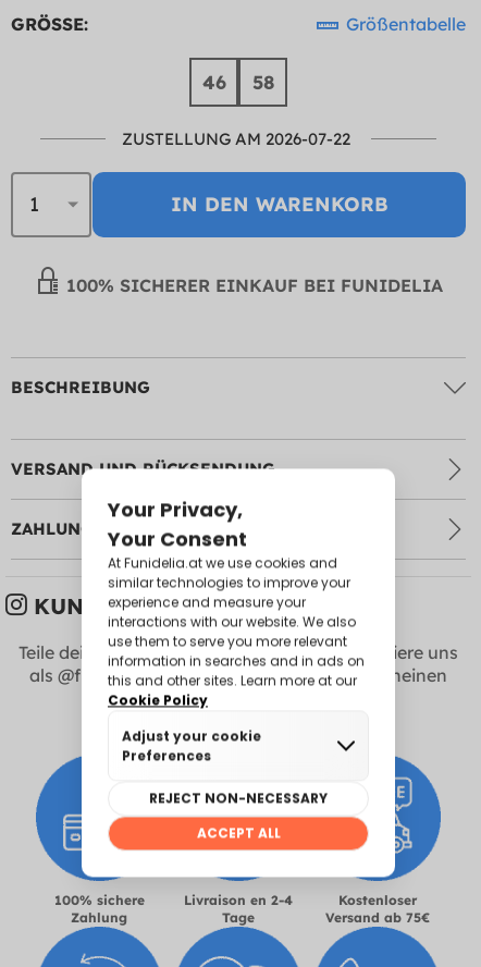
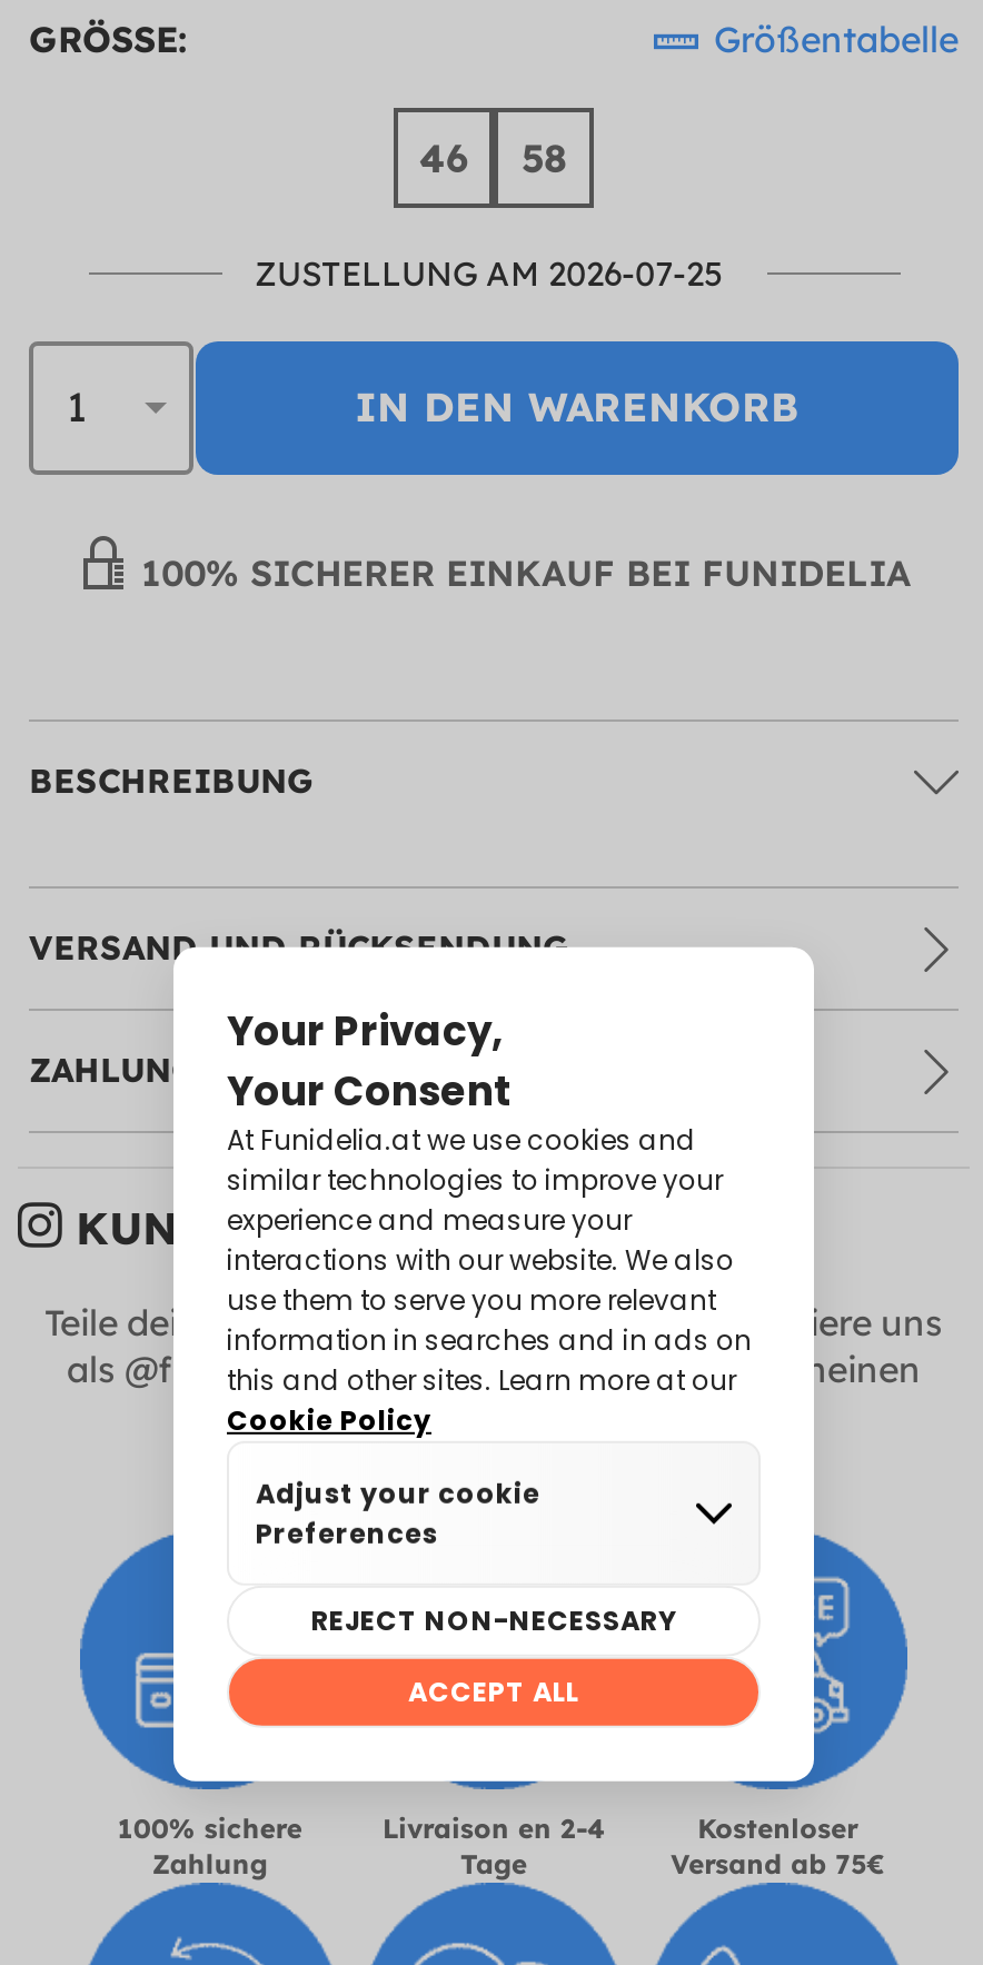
[122,128,350,149] ZUSTELLUNG AM 2026-07-22 -> [255,251,724,294] ZUSTELLUNG AM 2026-07-25

